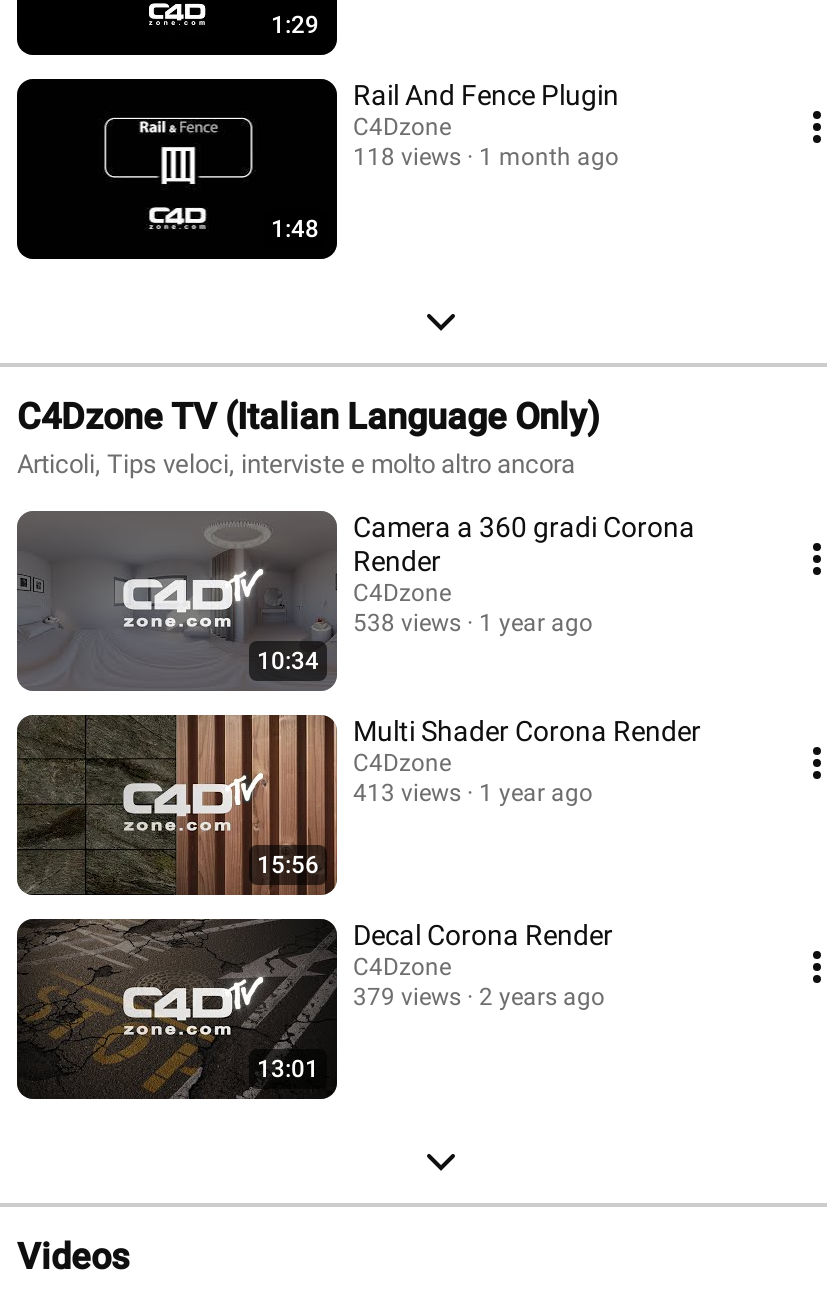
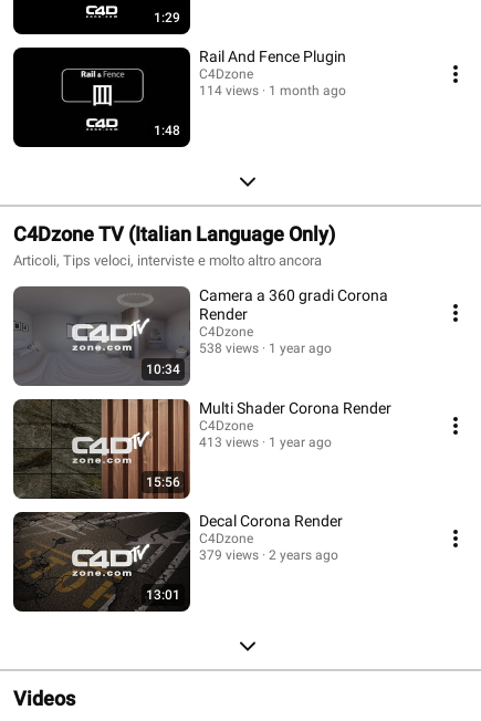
[353,143,619,171] 118 views 1 month ago -> [199,83,346,98] 114 views 1 month ago

